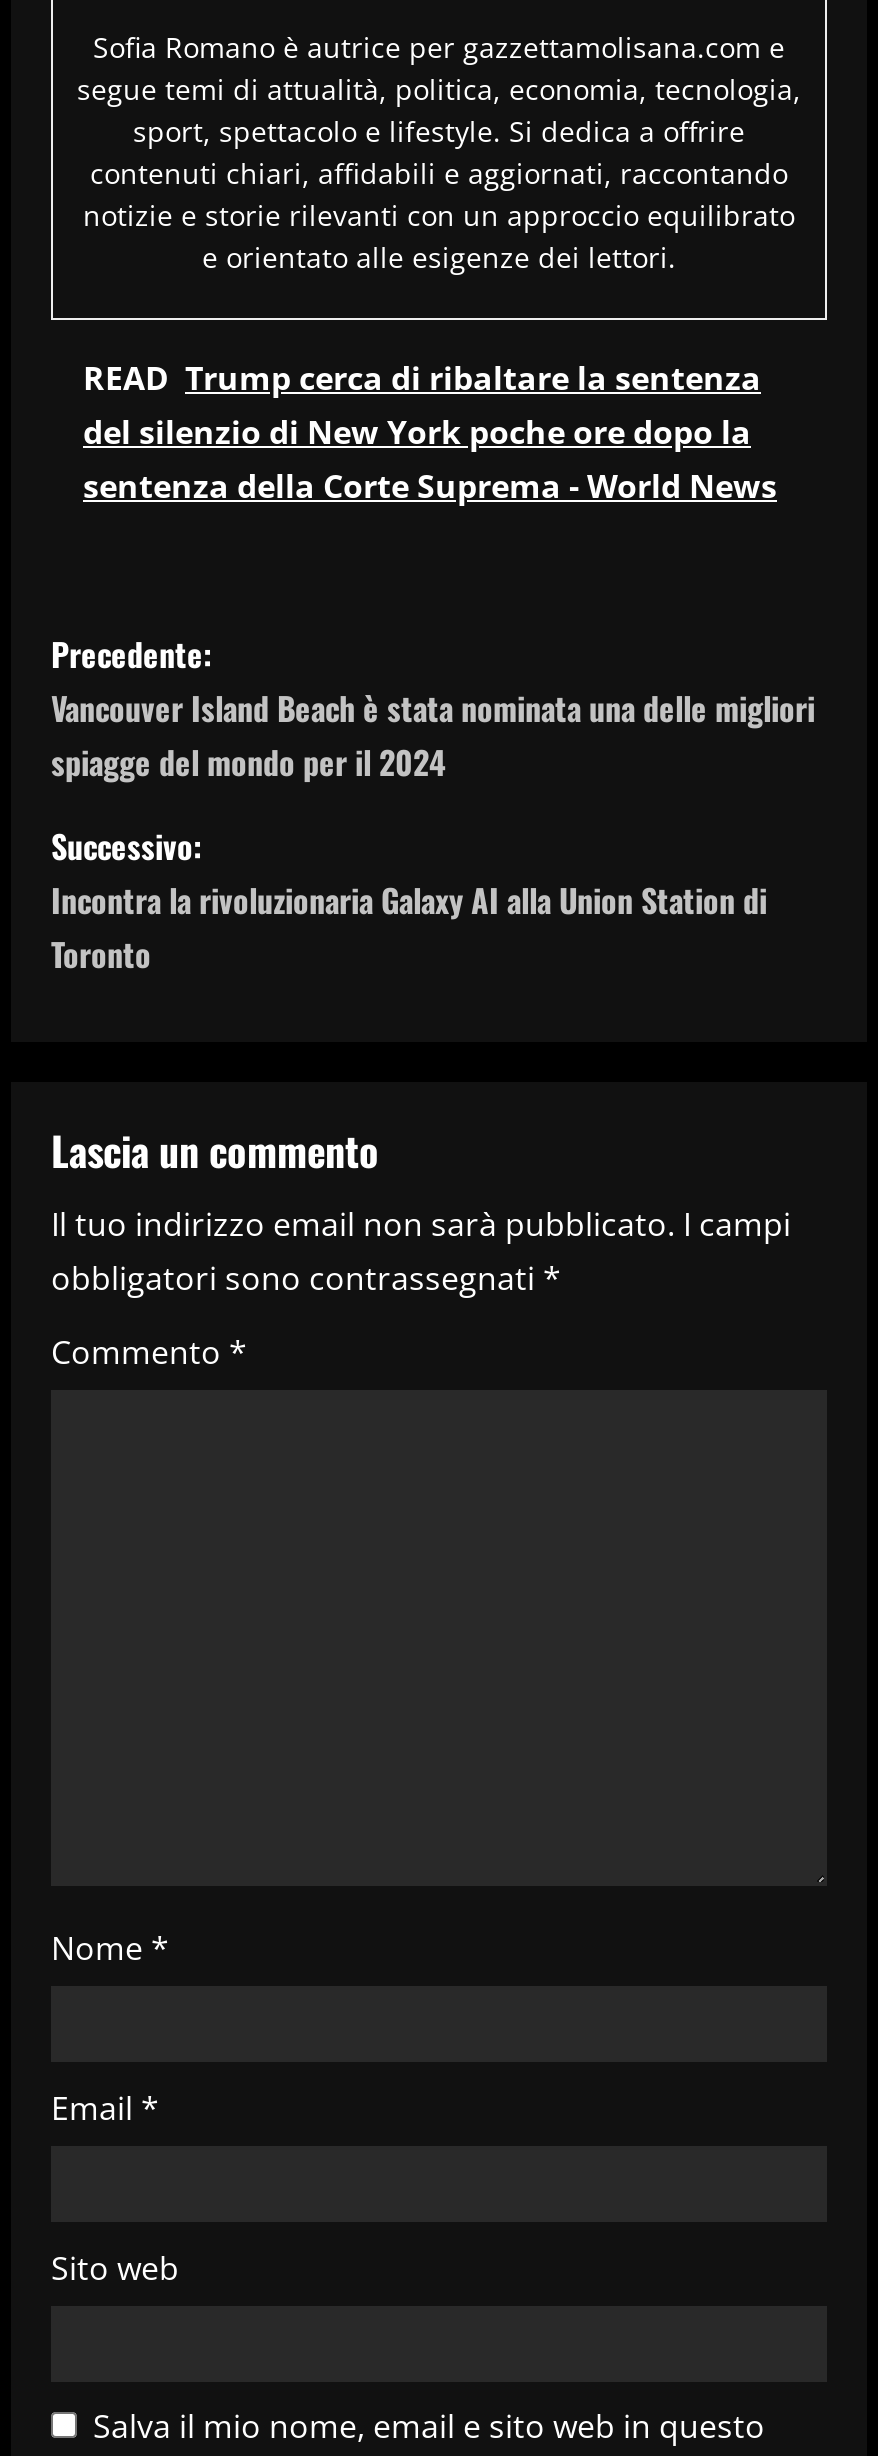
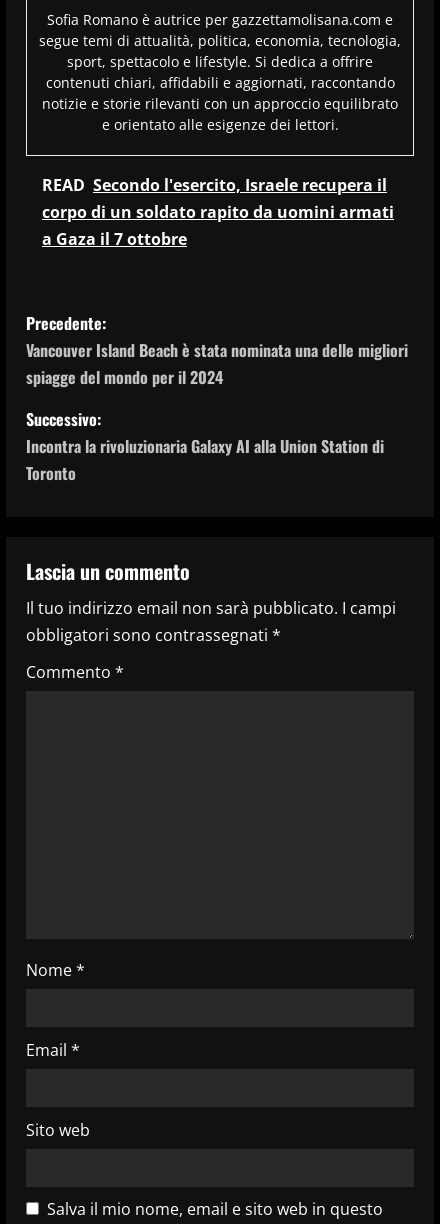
[83,357,777,509] READ Trump cerca di ribaltare la sentenza | del silenzio di New York poche ore dopo la | sentenza della Corte Suprema - World News -> [42,174,394,250] READ Secondo l'esercito, Israele recupera il | corpo di un soldato rapito da uomini armati | a Gaza il 7 ottobre

